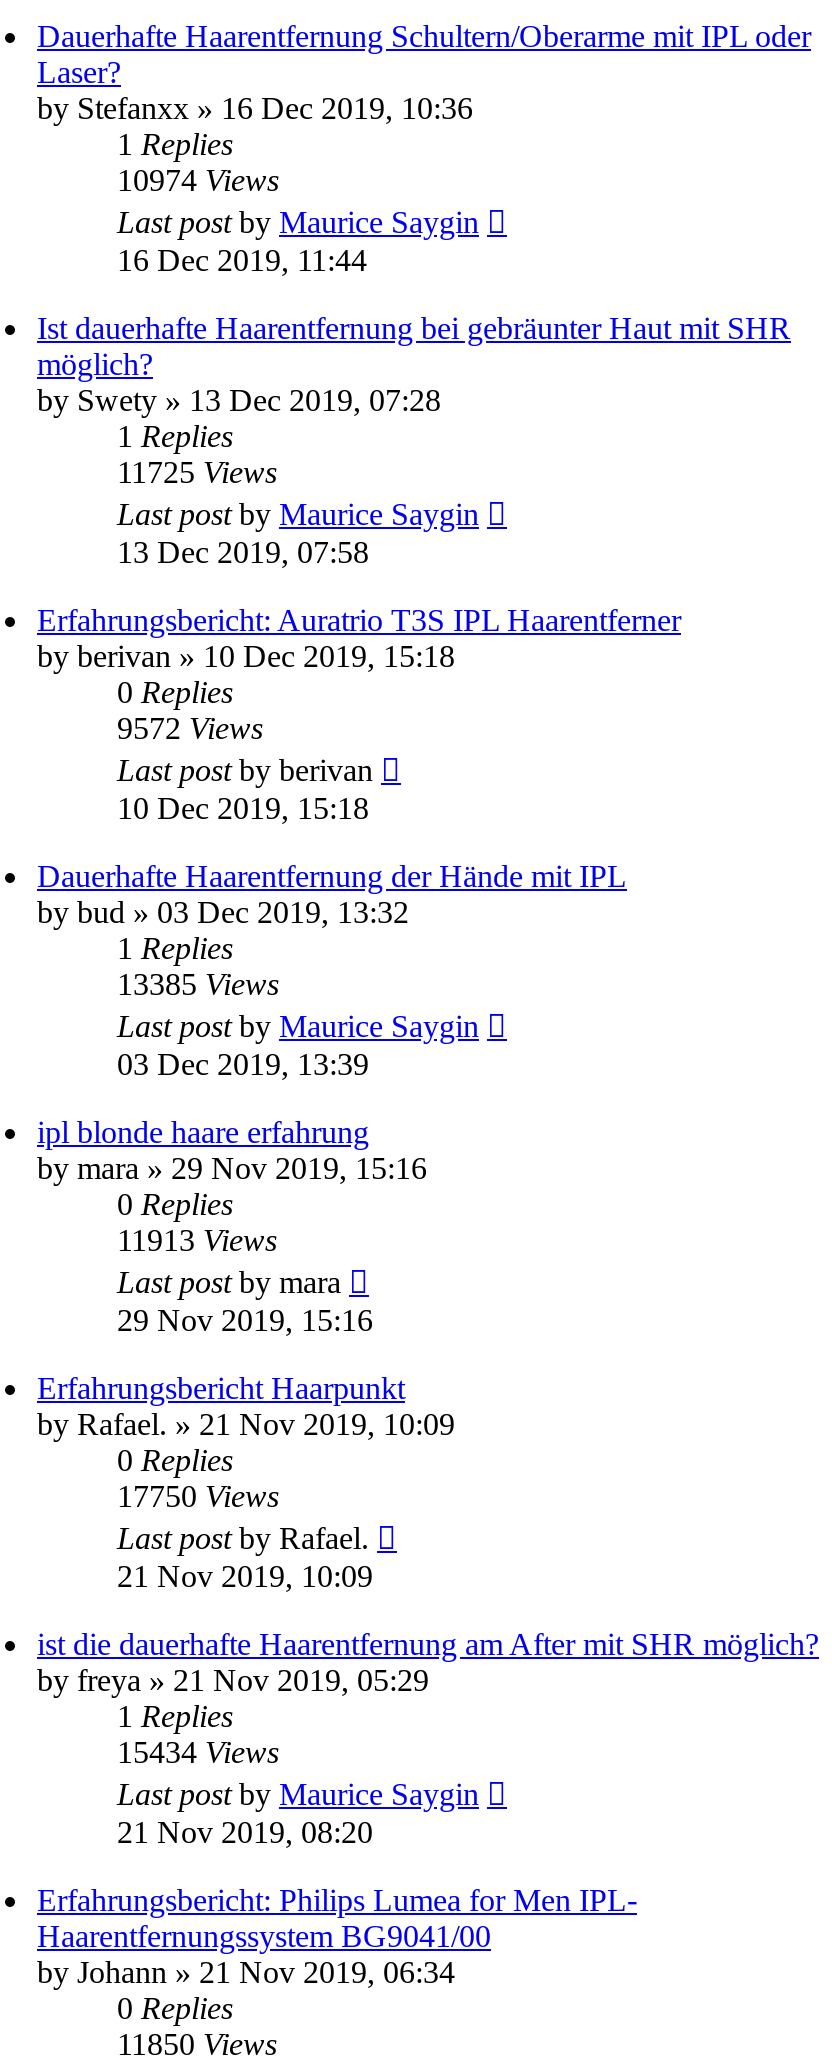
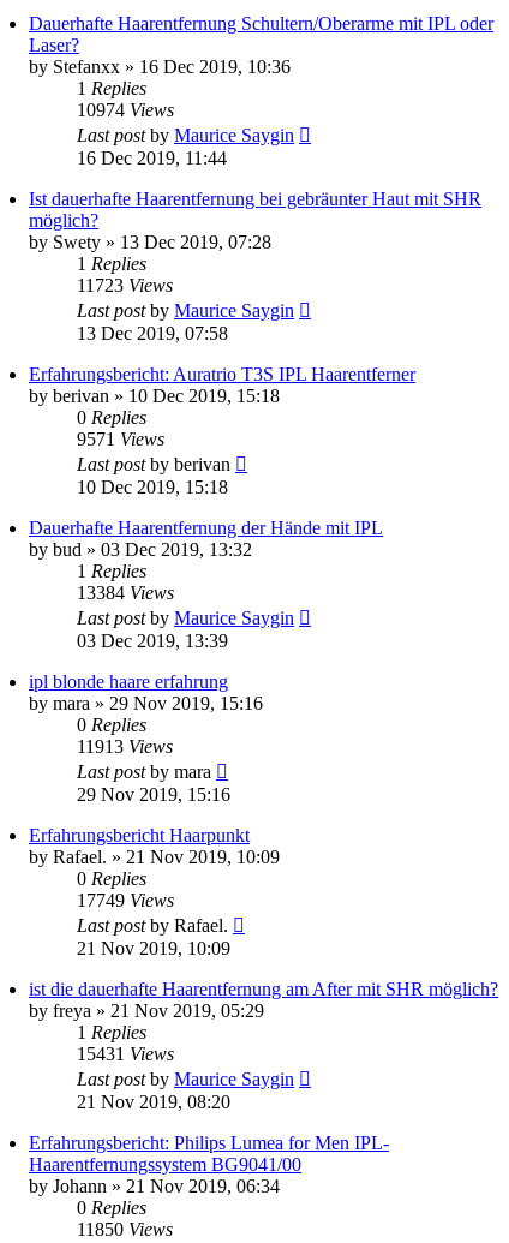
[117,455,277,489] 11725 Views -> [77,275,173,295] 11723 Views
[117,711,263,745] 9572 Views -> [77,429,164,449] 9571 Views
[117,967,279,1001] 13385 Views -> [77,582,174,603] 13384 Views
[117,1479,279,1513] 17750 Views -> [77,890,174,910] 17749 Views
[117,1735,279,1769] 15434 Views -> [77,1044,174,1064] 15431 Views

